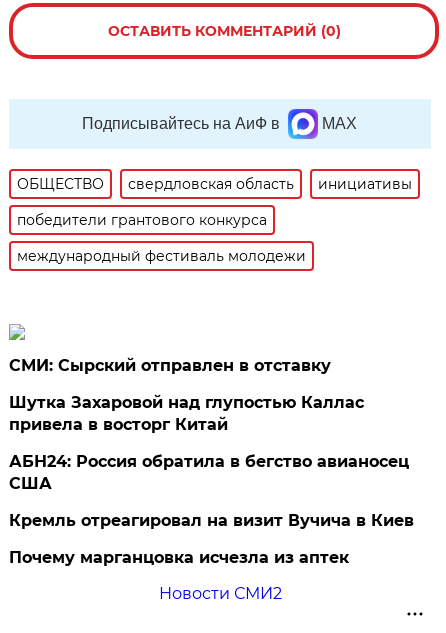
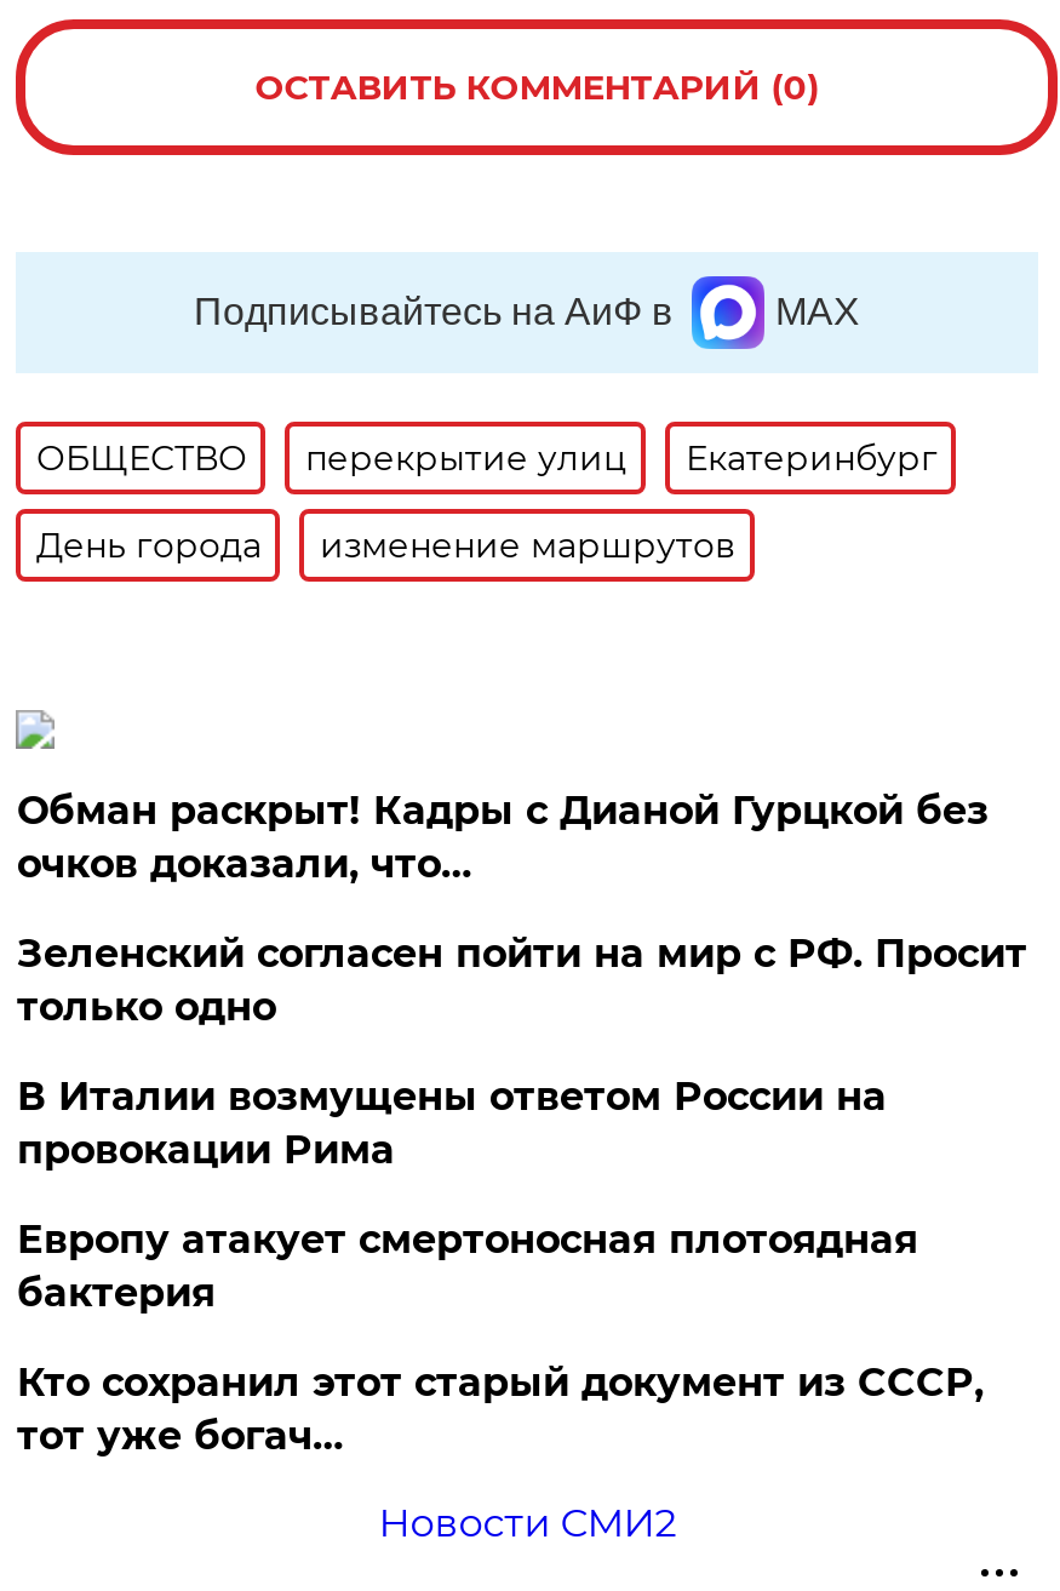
[17,175,412,265] свердловская область | инициативы | победители грантового конкурса | международный фестиваль молодежи -> [36,436,937,567] перекрытие улиц | Екатеринбург | День города | изменение маршрутов
[9,356,414,567] СМИ: Сырский отправлен в отставку | Шутка Захаровой над глупостью Каллас | привела в восторг Китай | АБН24: Россия обратила в бегство авианосец | США | Кремль отреагировал на визит Вучича в Киев | Почему марганцовка исчезла из аптек -> [17,787,1027,1459] Обман раскрыт! Кадры с Дианой Гурцкой без | очков доказали, что… | Зеленский согласен пойти на мир с РФ. Просит | только одно | В Италии возмущены ответом России на | провокации Рима | Европу атакует смертоносная плотоядная | бактерия | Кто сохранил этот старый документ из СССР, | тот уже богач…

